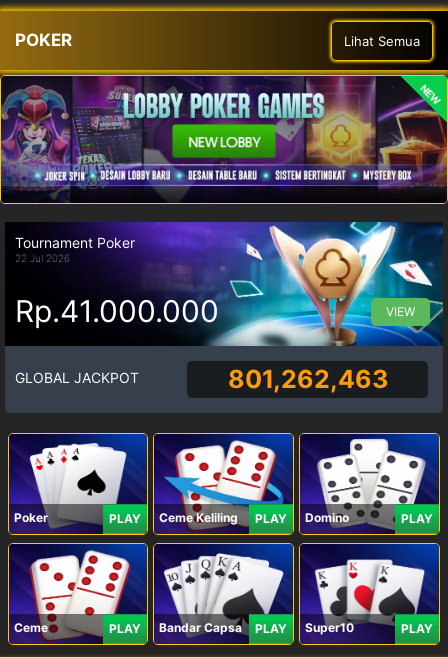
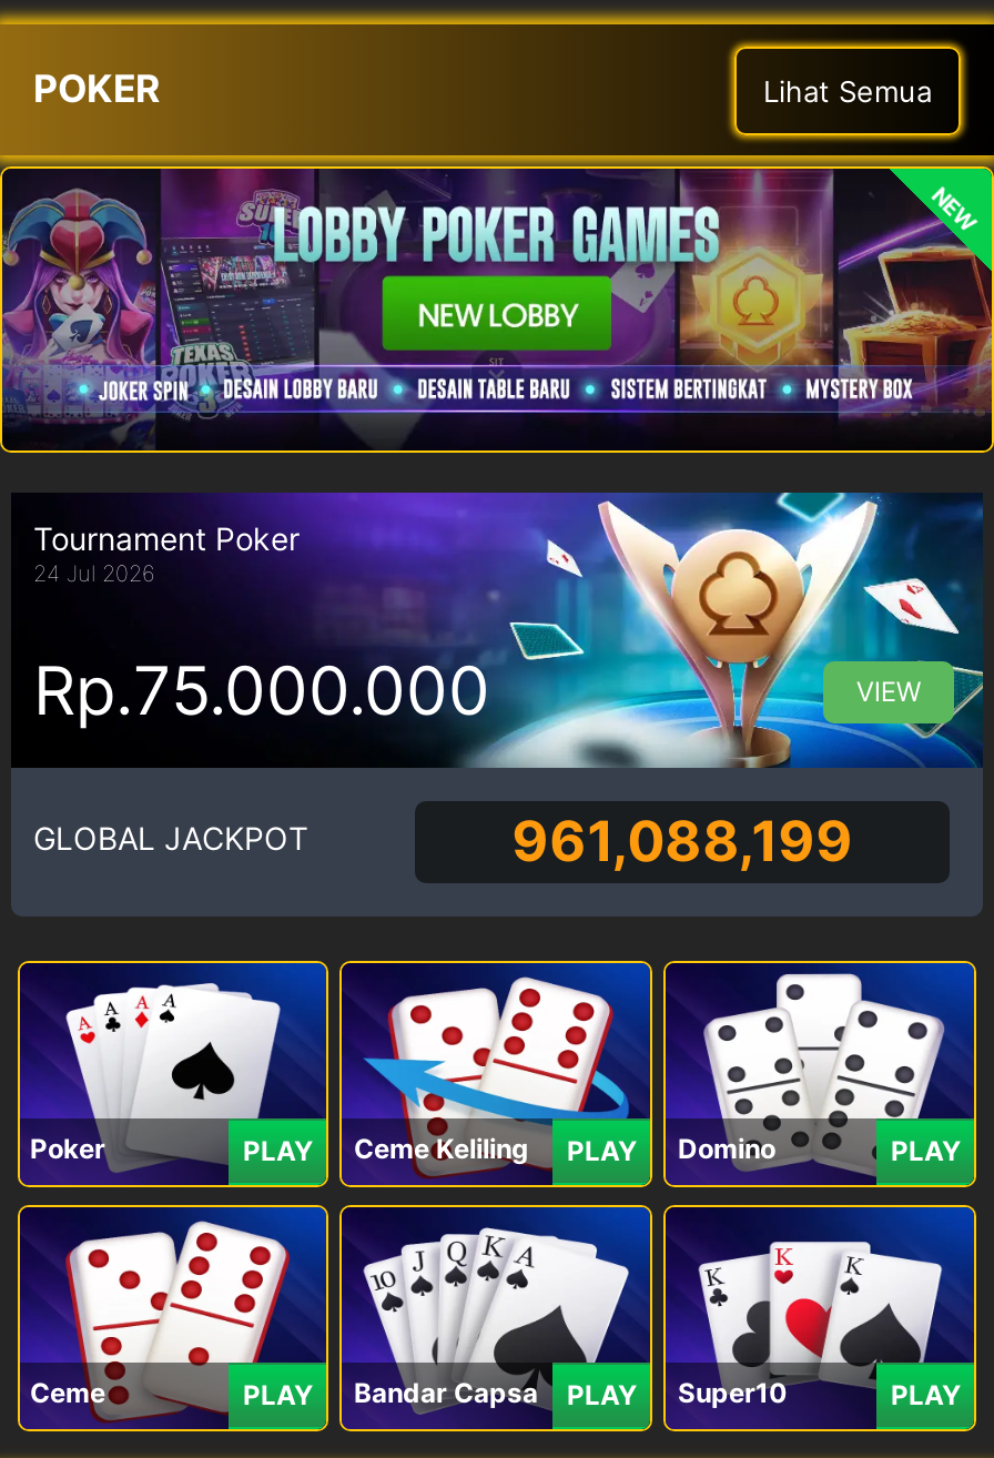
[15,252,70,264] 22 Jul 2026 -> [33,558,155,585] 24 Jul 2026
[15,293,219,329] Rp.41.000.000 -> [33,650,490,730] Rp.75.000.000
[228,364,388,394] 801,262,463 -> [512,808,853,875] 961,088,199

